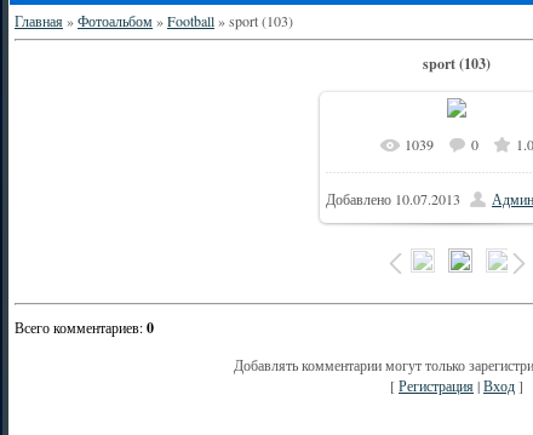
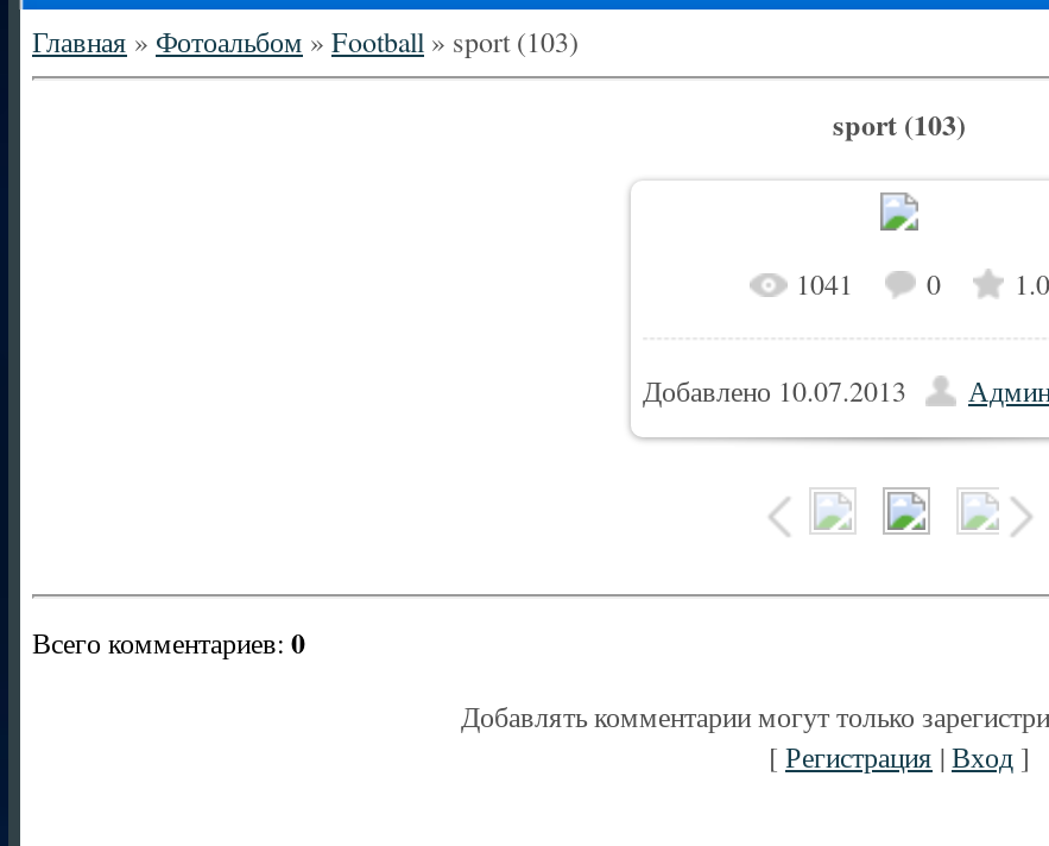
[404,134,533,154] 1039 0 1.0 -> [796,264,1049,302] 1041 0 1.0

